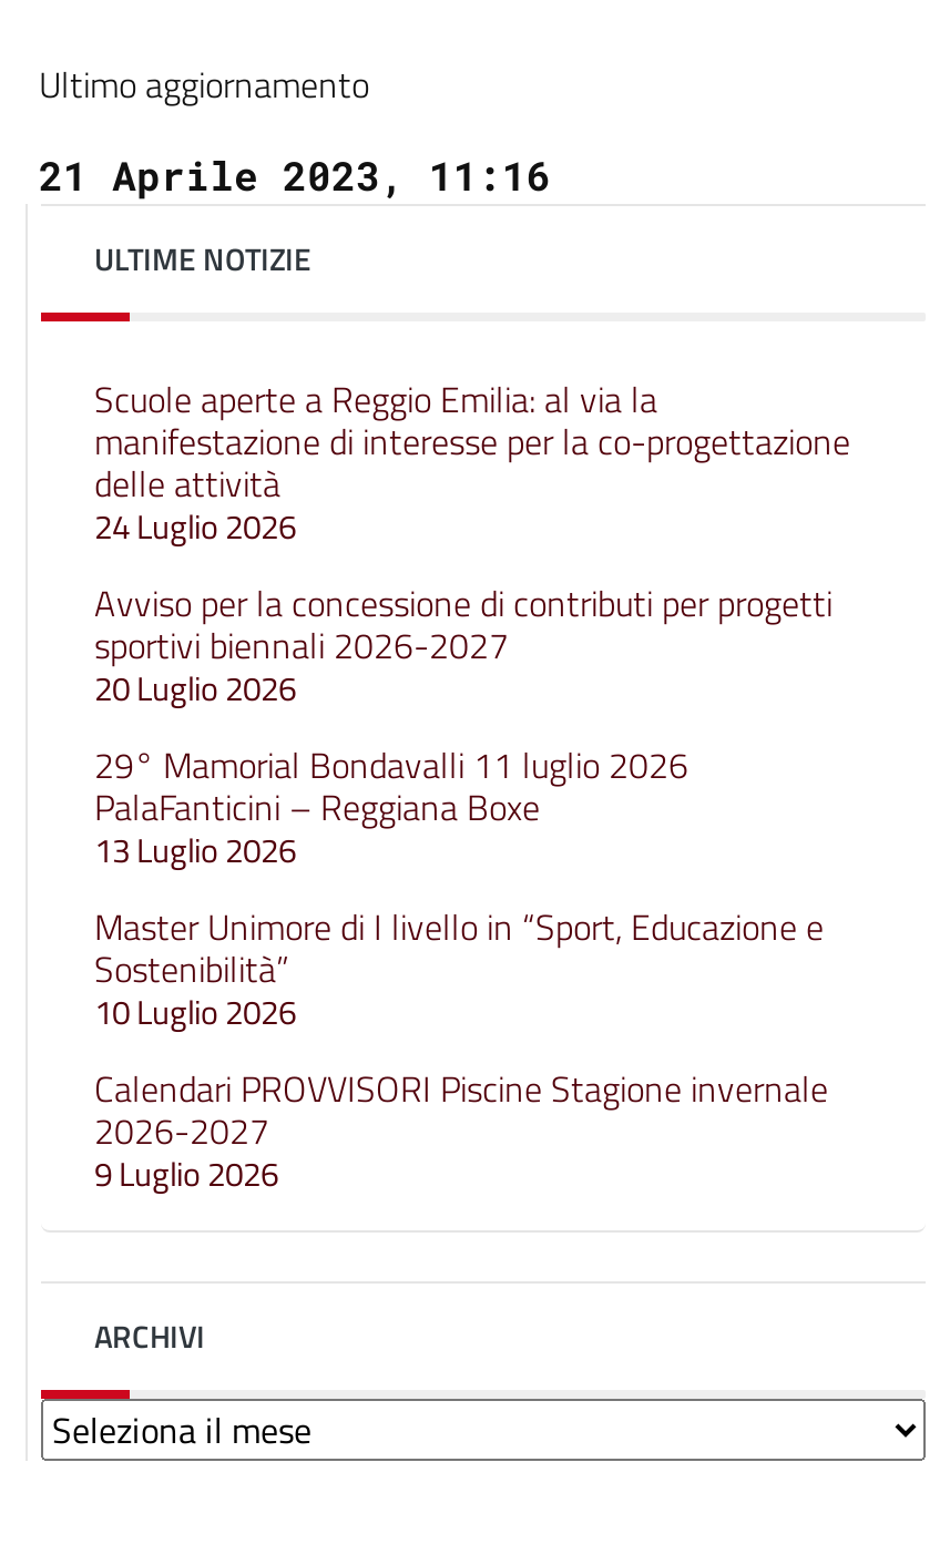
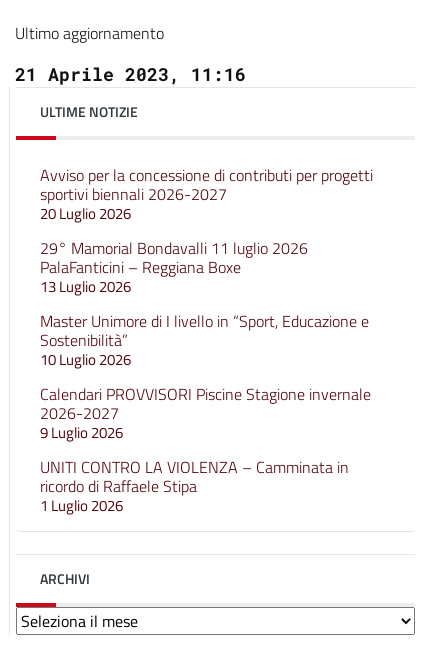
[94,373,850,552] Scuole aperte a Reggio Emilia: al via la | manifestazione di interesse per la co-progettazione | delle attività | 24 Luglio 2026 -> none
moved [94,577,832,1200] -> [40,163,373,444]: Avviso per la concessione di contributi per progetti | sportivi biennali 2026-2027 | 20 Luglio 2026 | ... | 2026-2027 | 9 Luglio 2026
none -> [40,455,349,517] UNITI CONTRO LA VIOLENZA – Camminata in | ricordo di Raffaele Stipa | 1 Luglio 2026

